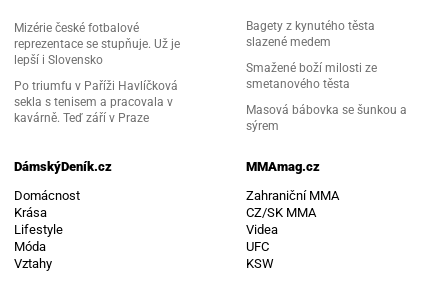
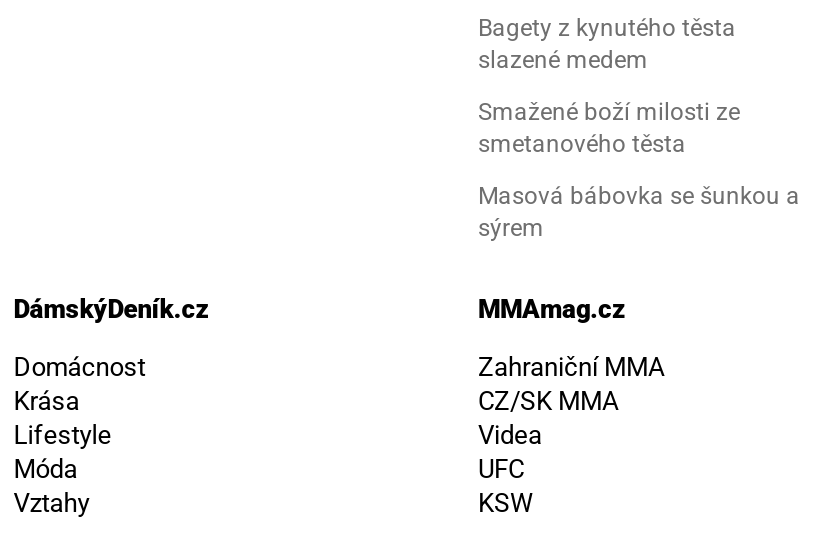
[14,21,180,125] Mizérie české fotbalové | reprezentace se stupňuje. Už je | lepší i Slovensko | Po triumfu v Paříži Havlíčková | sekla s tenisem a pracovala v | kavárně. Teď září v Praze -> none

